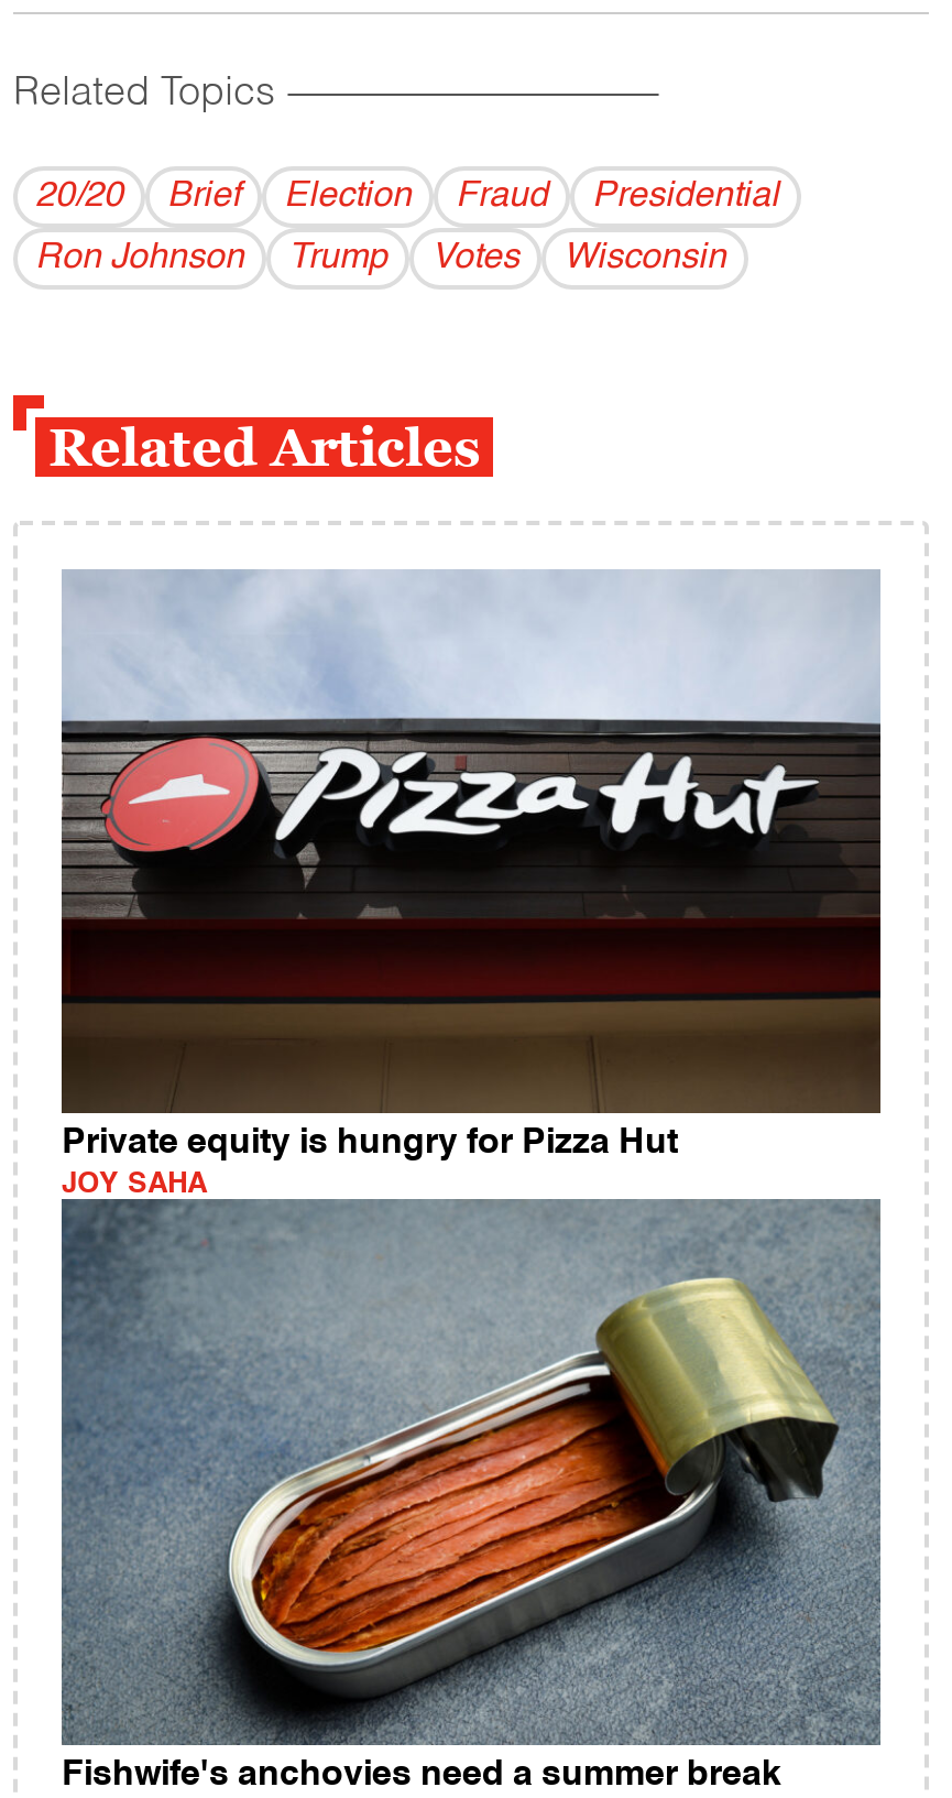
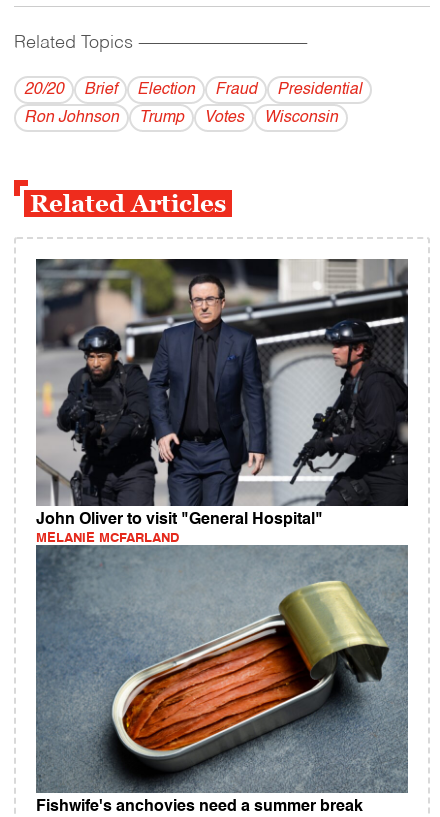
[62,569,880,1200] [image] | Private equity is hungry for Pizza Hut | JOY SAHA -> [36,258,409,545] [image] | John Oliver to visit "General Hospital" | MELANIE MCFARLAND

